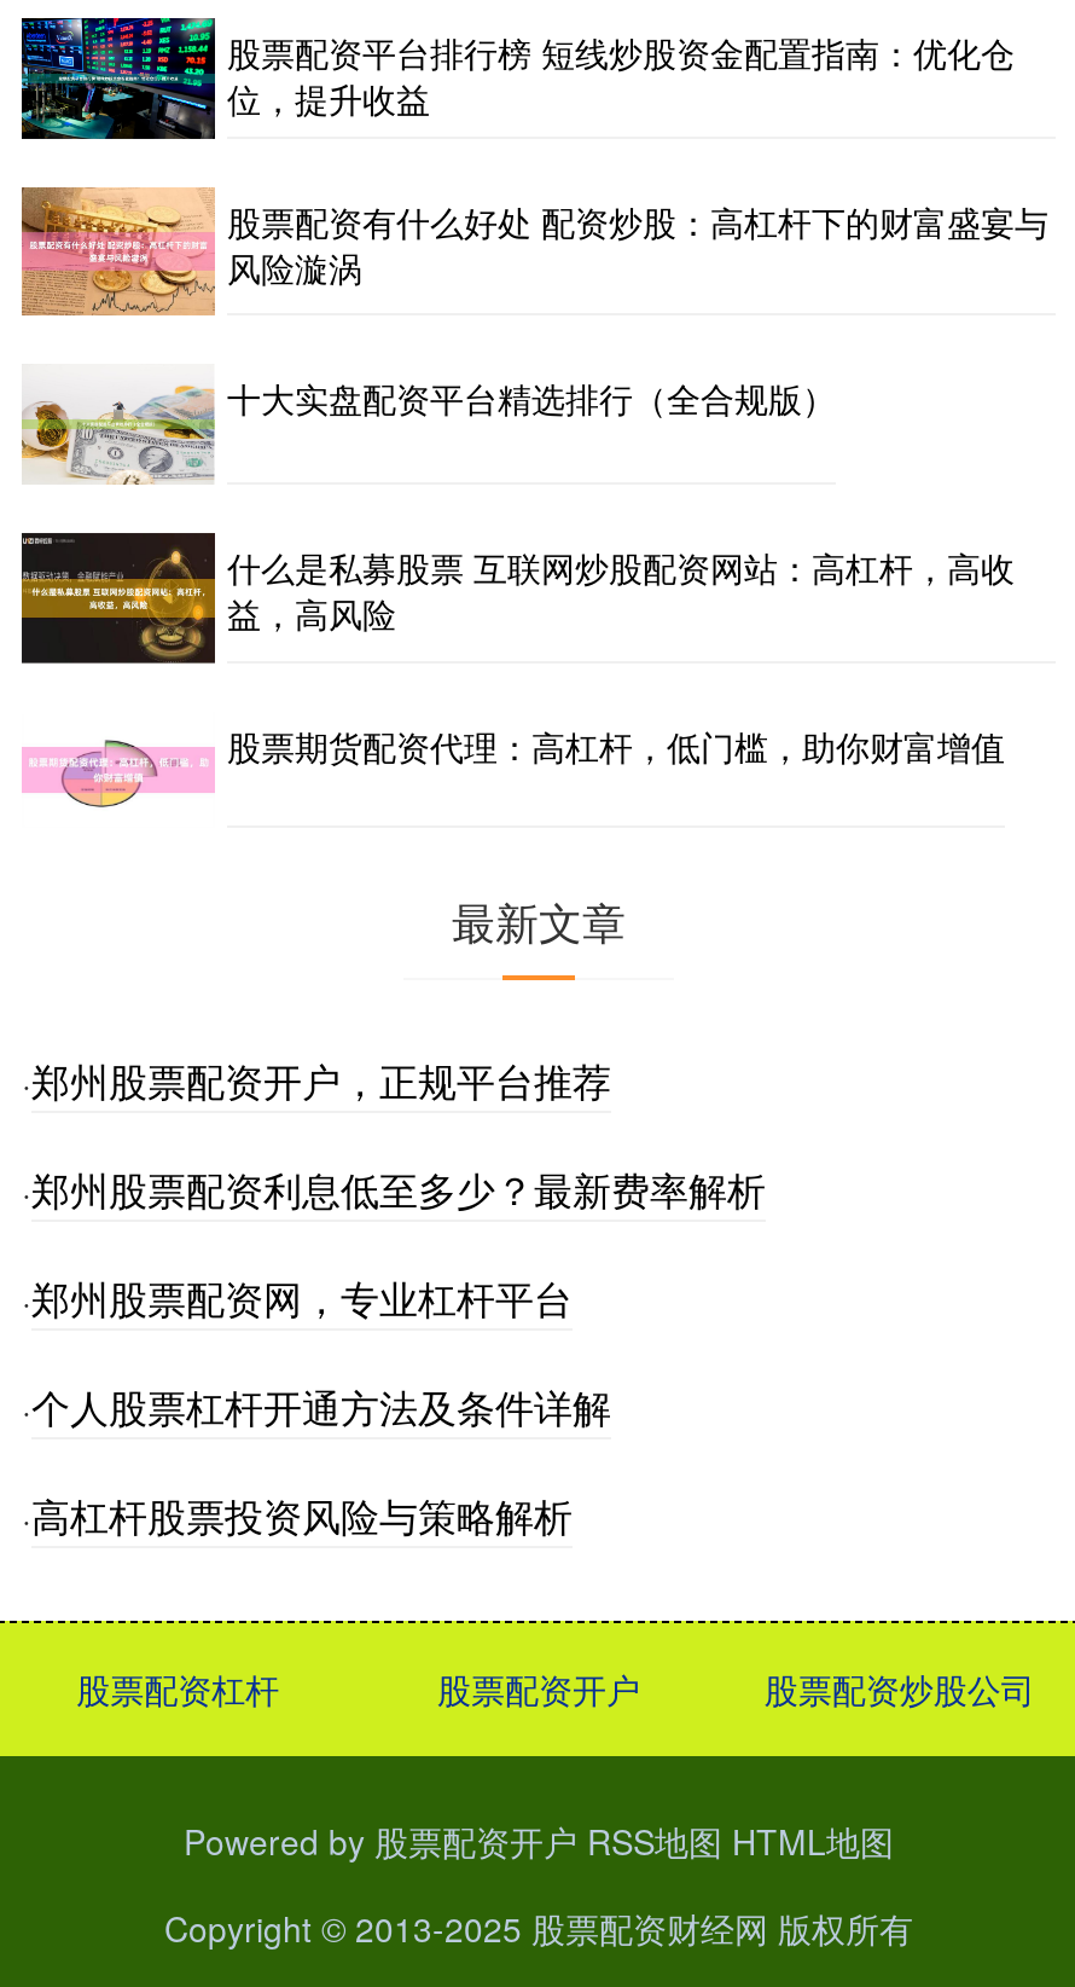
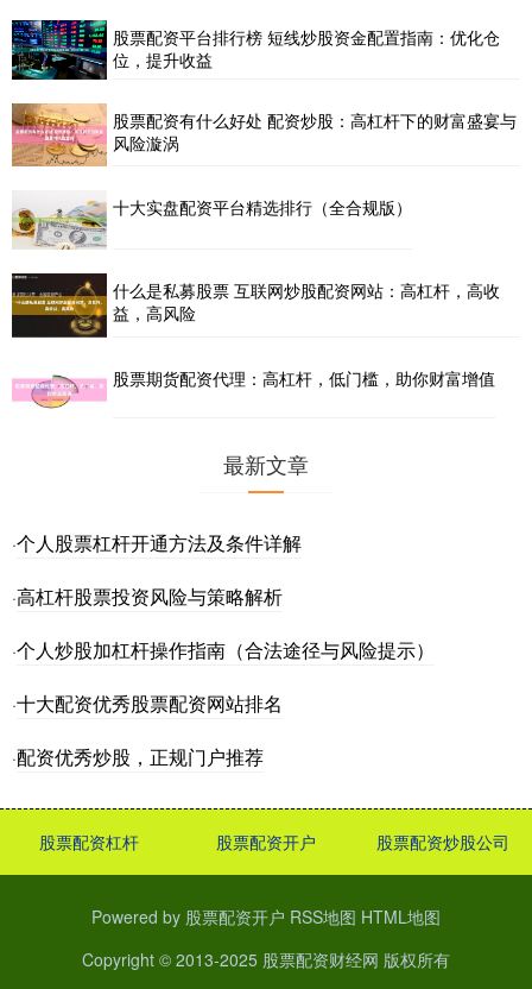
[22,1052,766,1325] ·郑州股票配资开户，正规平台推荐 | ·郑州股票配资利息低至多少？最新费率解析 | ·郑州股票配资网，专业杠杆平台 -> none
moved [22,1378,611,1542] -> [12,528,302,609]: ·个人股票杠杆开通方法及条件详解 | ·高杠杆股票投资风险与策略解析
none -> [12,635,435,770] ·个人炒股加杠杆操作指南（合法途径与风险提示） | ·十大配资优秀股票配资网站排名 | ·配资优秀炒股，正规门户推荐

